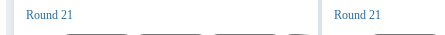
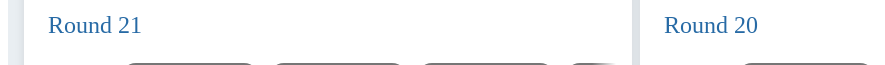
[334,8,381,22] Round 21 -> [664,11,758,39] Round 20

